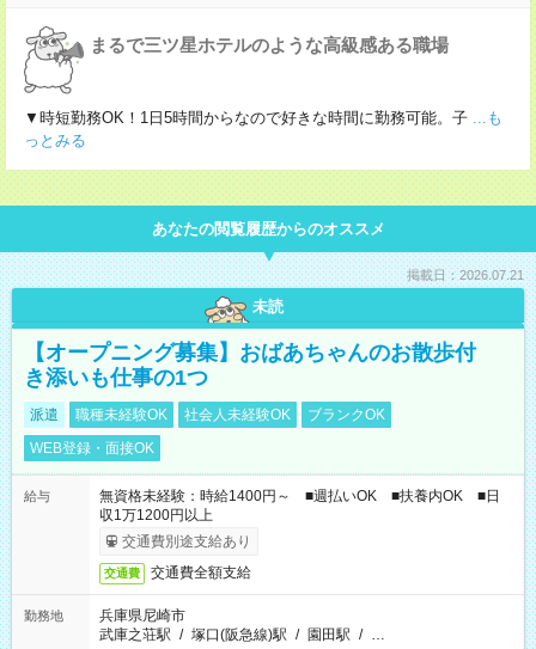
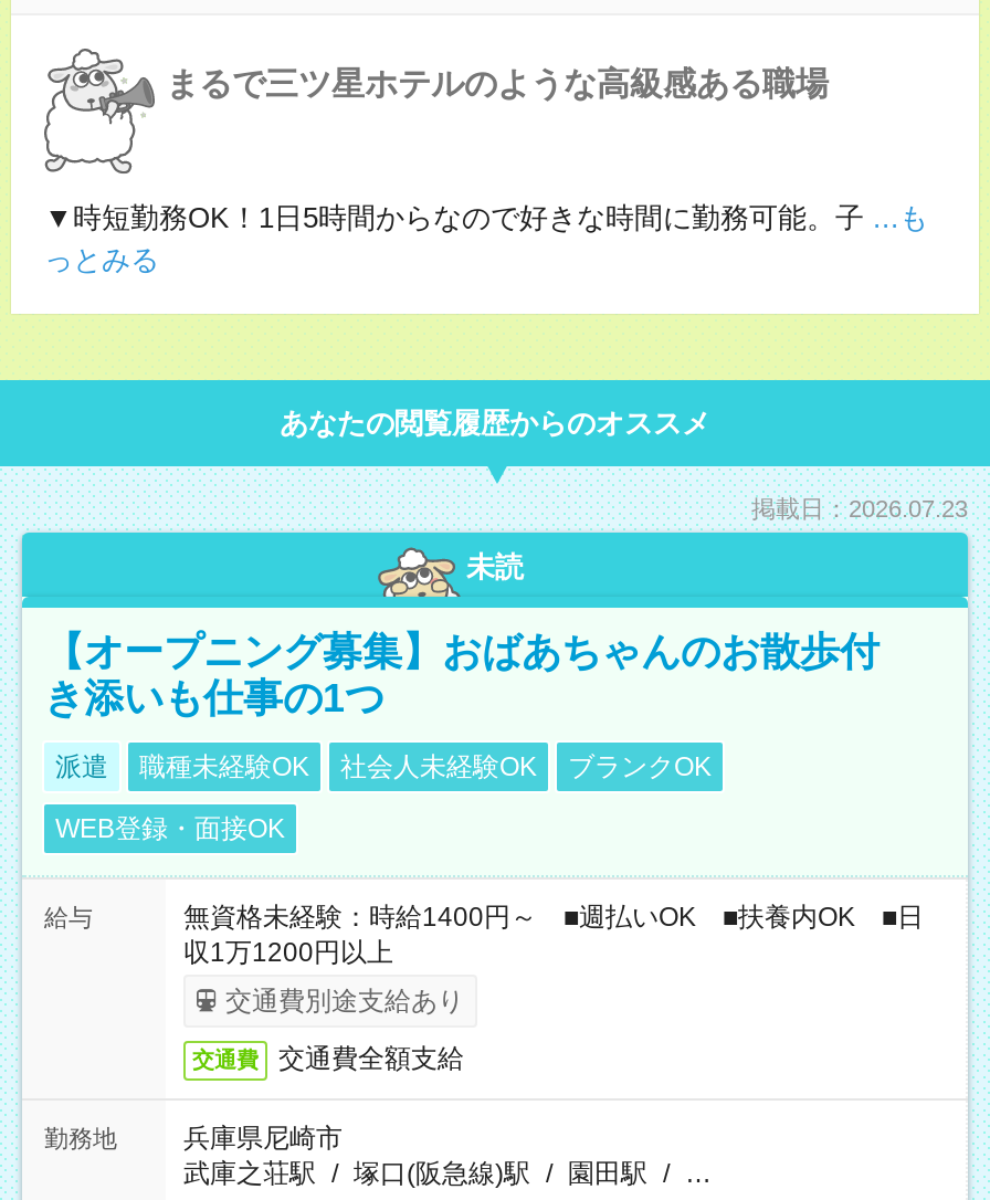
[407,268,524,282] 掲載日：2026.07.21 -> [751,495,968,522] 掲載日：2026.07.23

